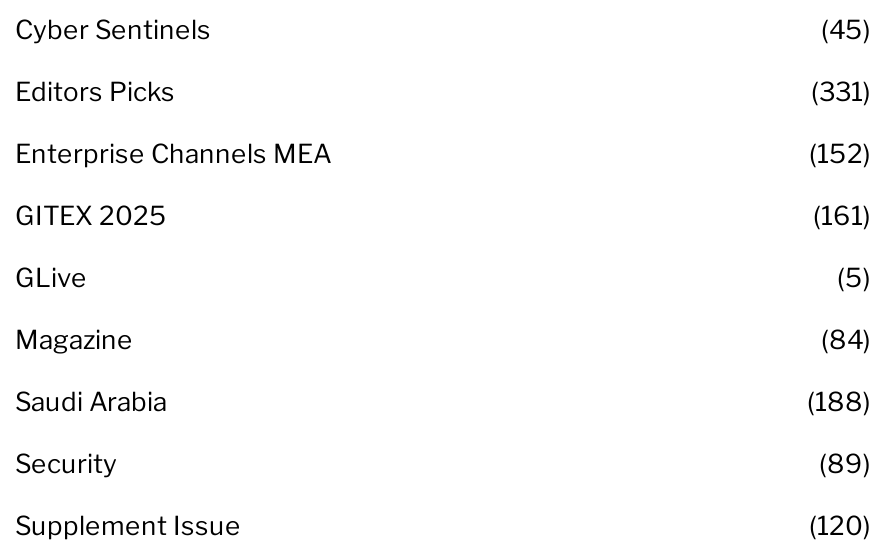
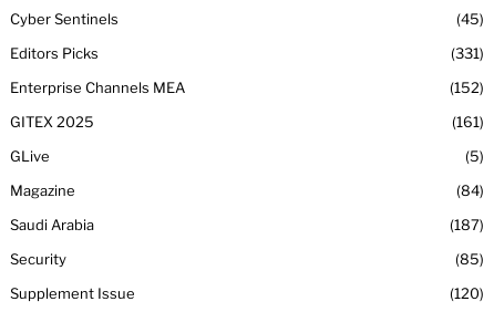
[815,384,863,416] 188 -> [454,216,480,234] 187
[827,446,863,478] 89 -> [460,250,480,268] 85

